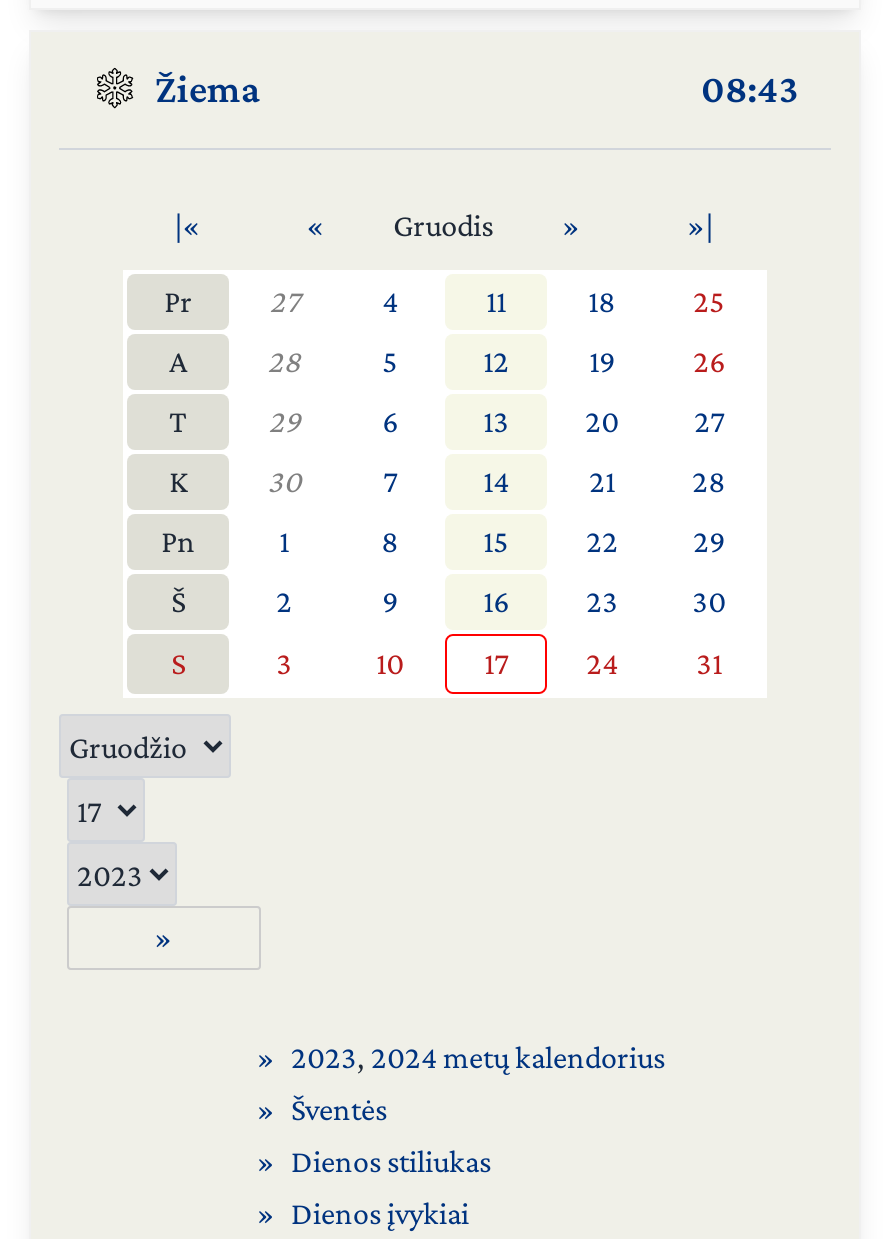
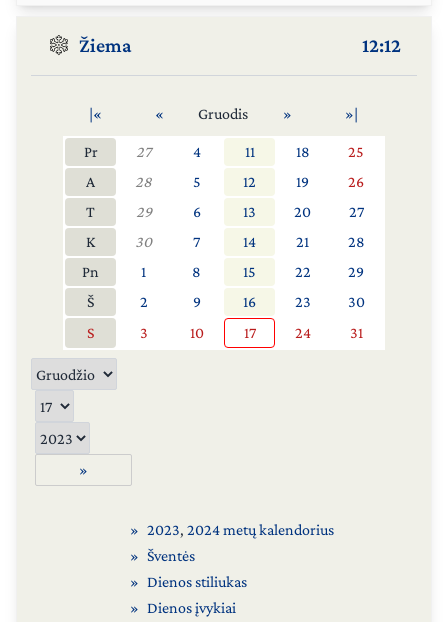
[701,66,799,110] 08:43 -> [362,34,401,56] 12:12

